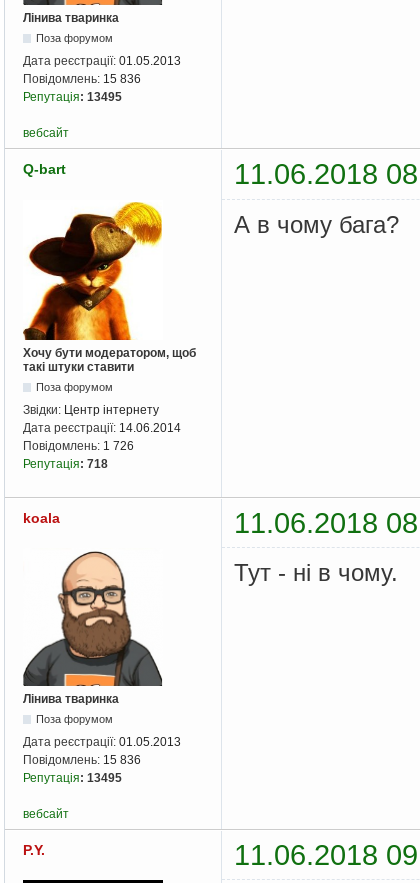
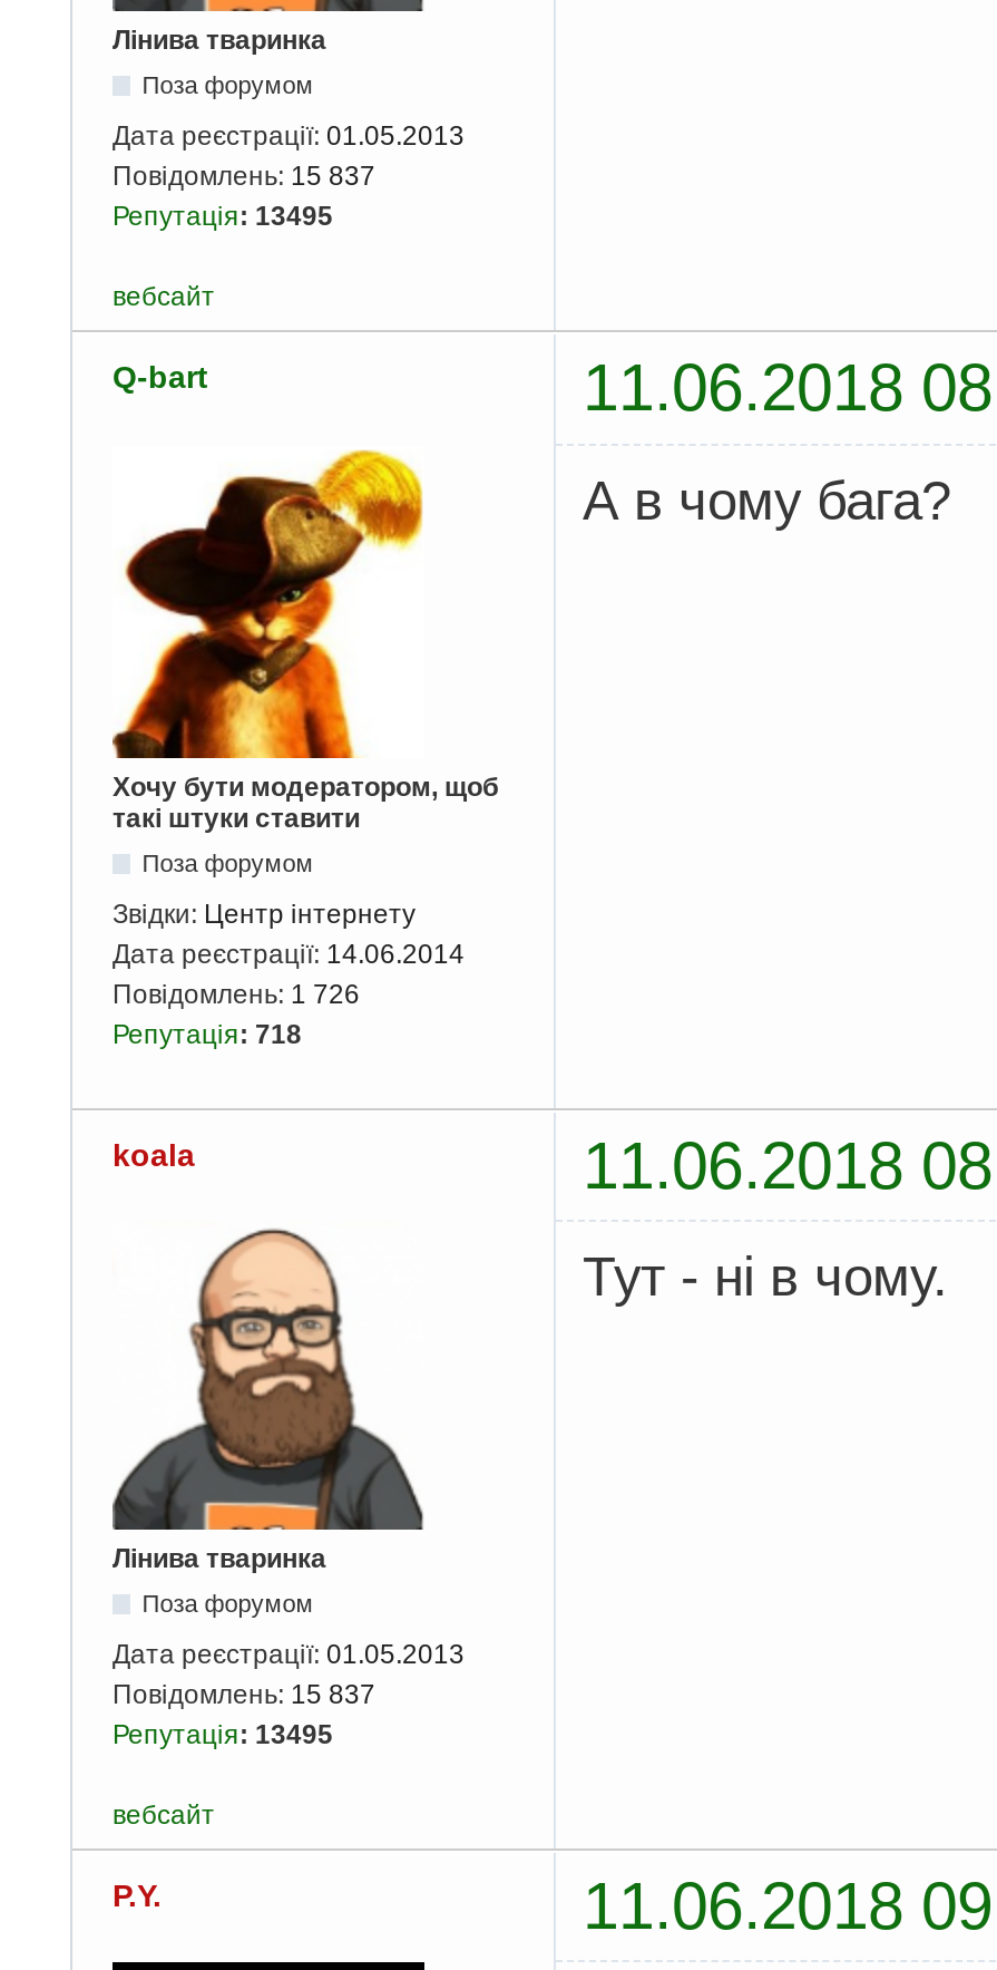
[23,72,141,86] Повідомлень: 15 836 -> [113,161,375,192] Повідомлень: 15 837
[23,753,141,767] Повідомлень: 15 836 -> [113,1679,375,1710] Повідомлень: 15 837

